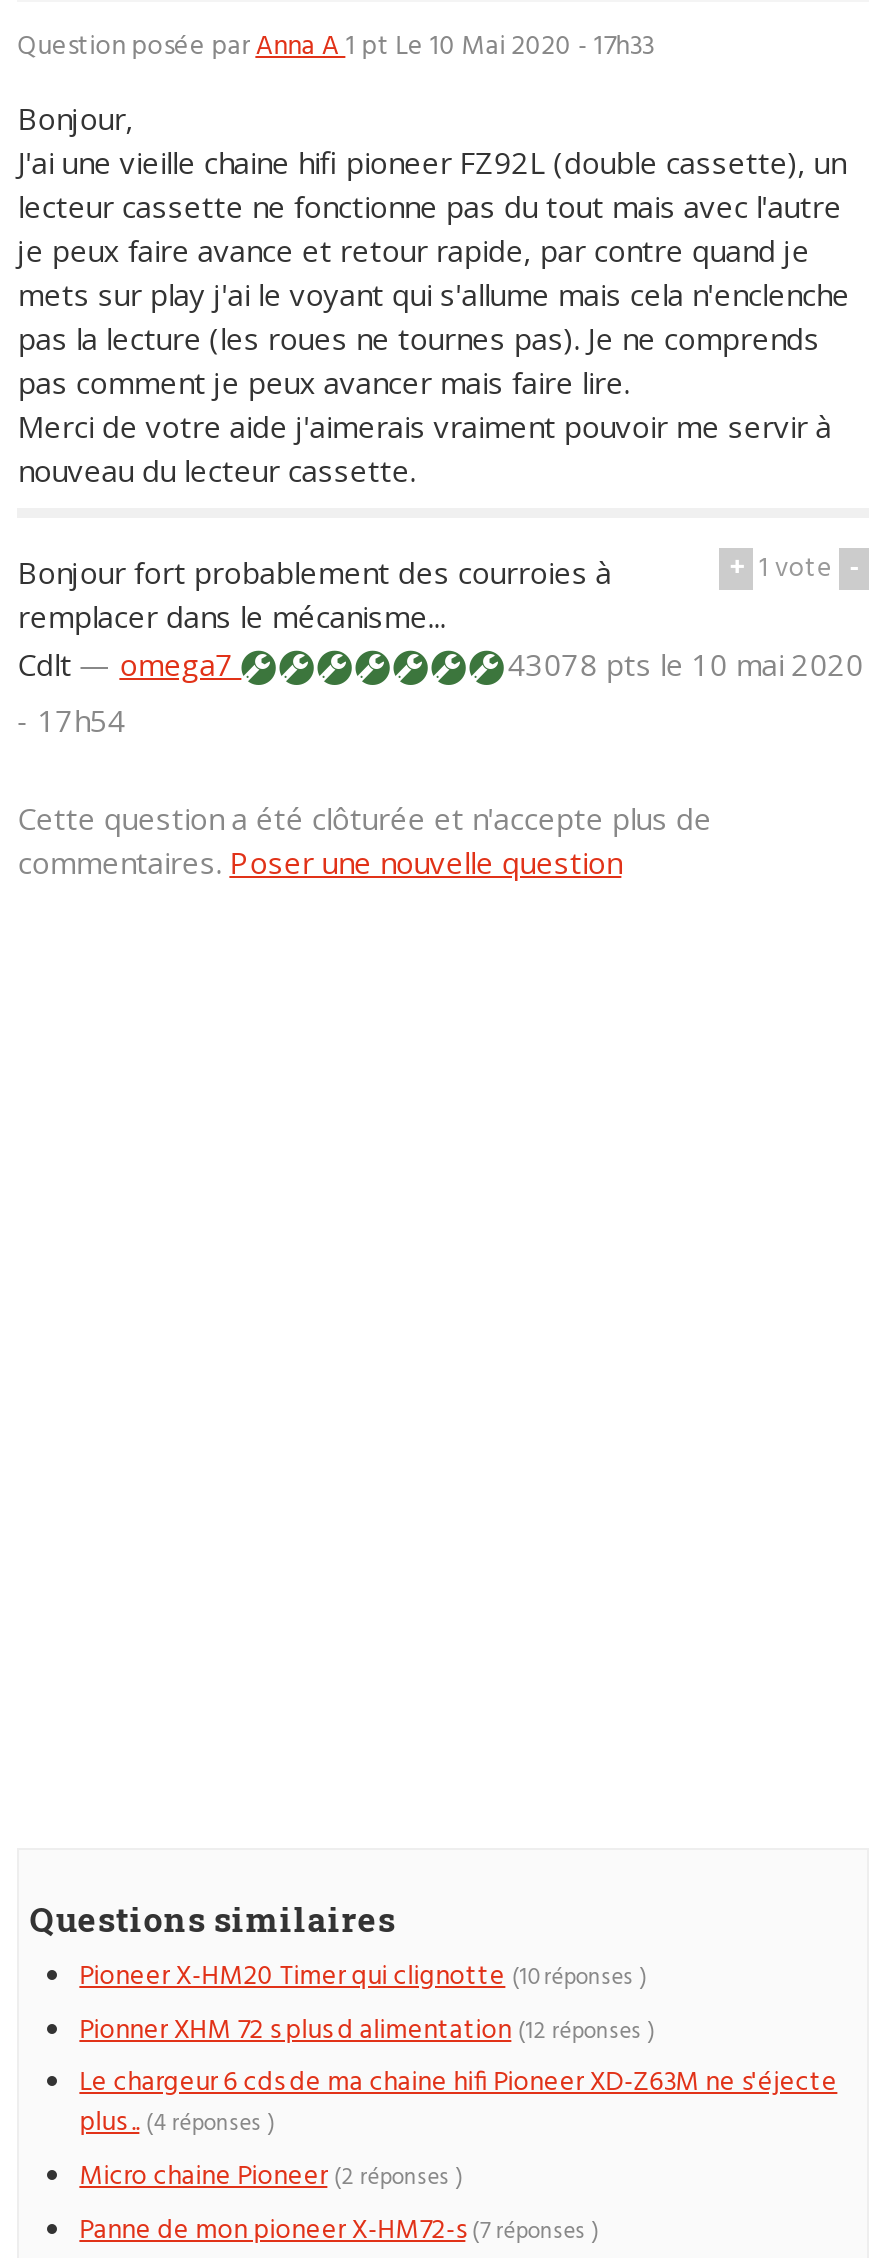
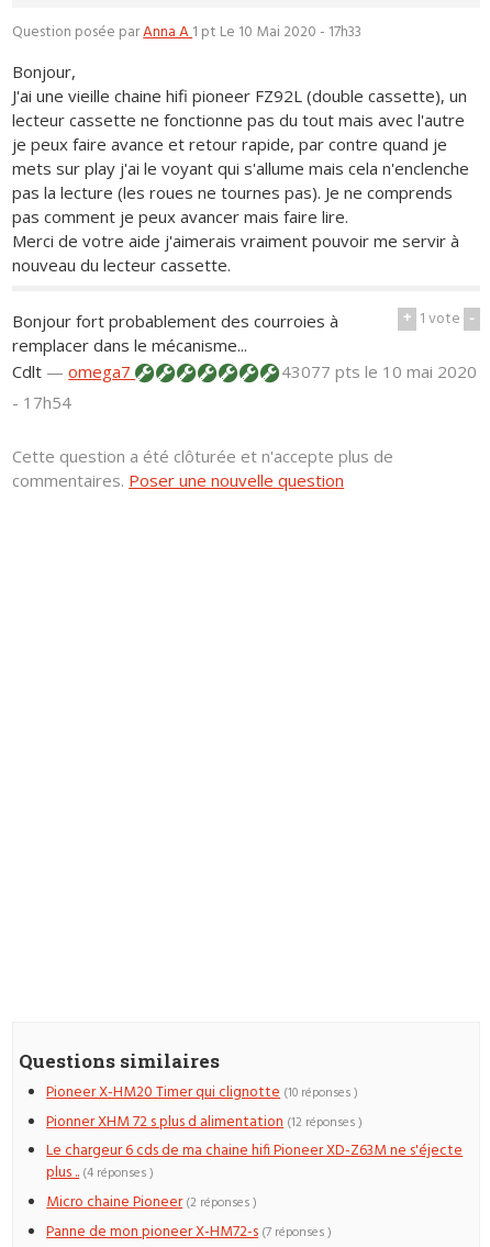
[499,643,863,683] 43078 pts le 10 mai 2020 -> [277,360,477,382] 43077 pts le 10 mai 2020

